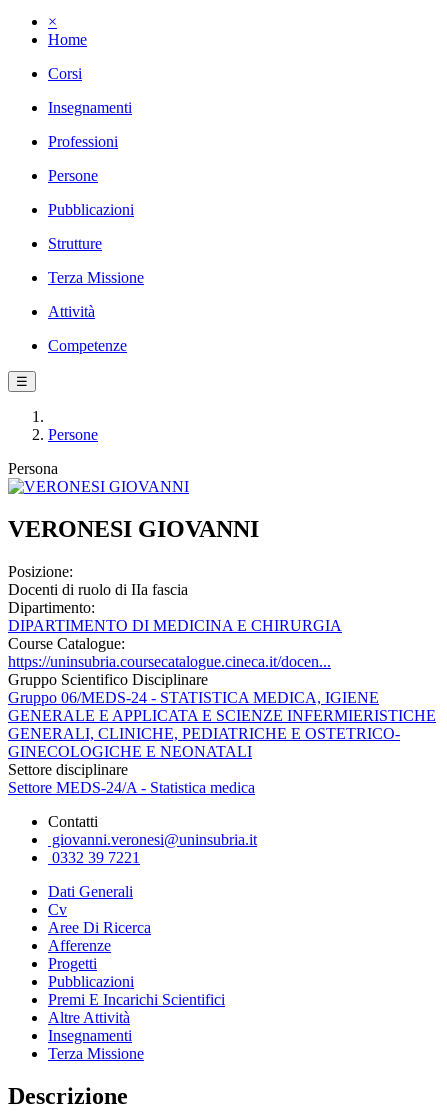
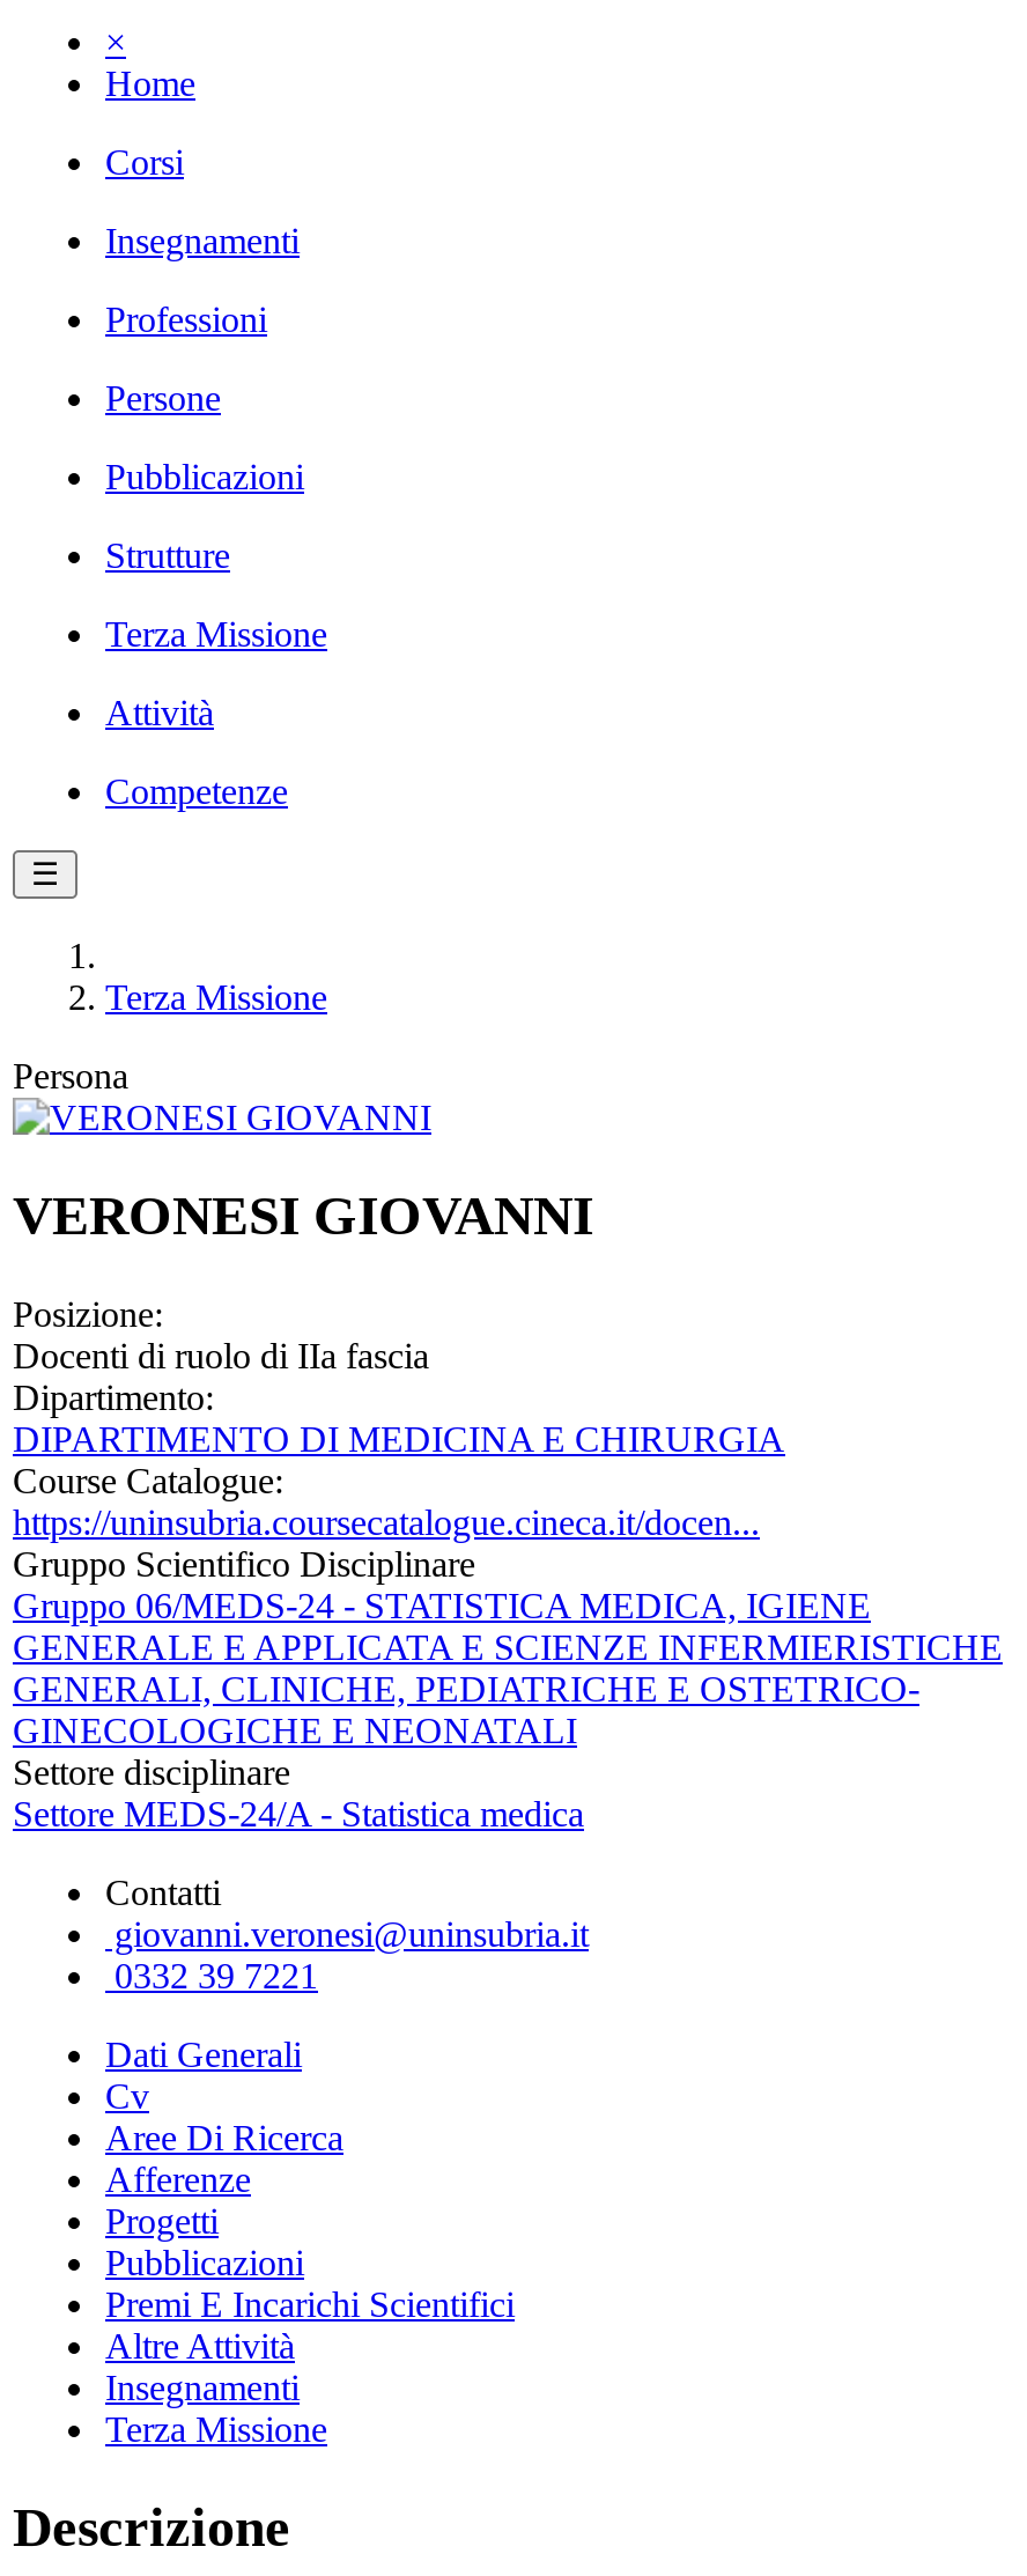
[48,426,98,443] Persone -> [105,977,327,1017] Terza Missione

